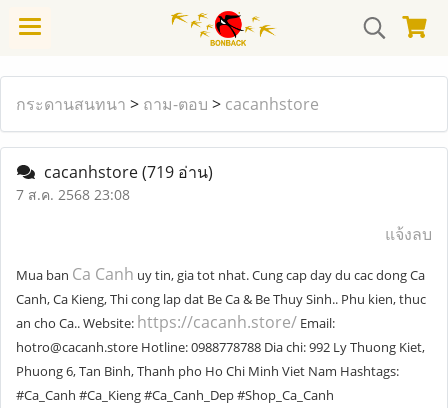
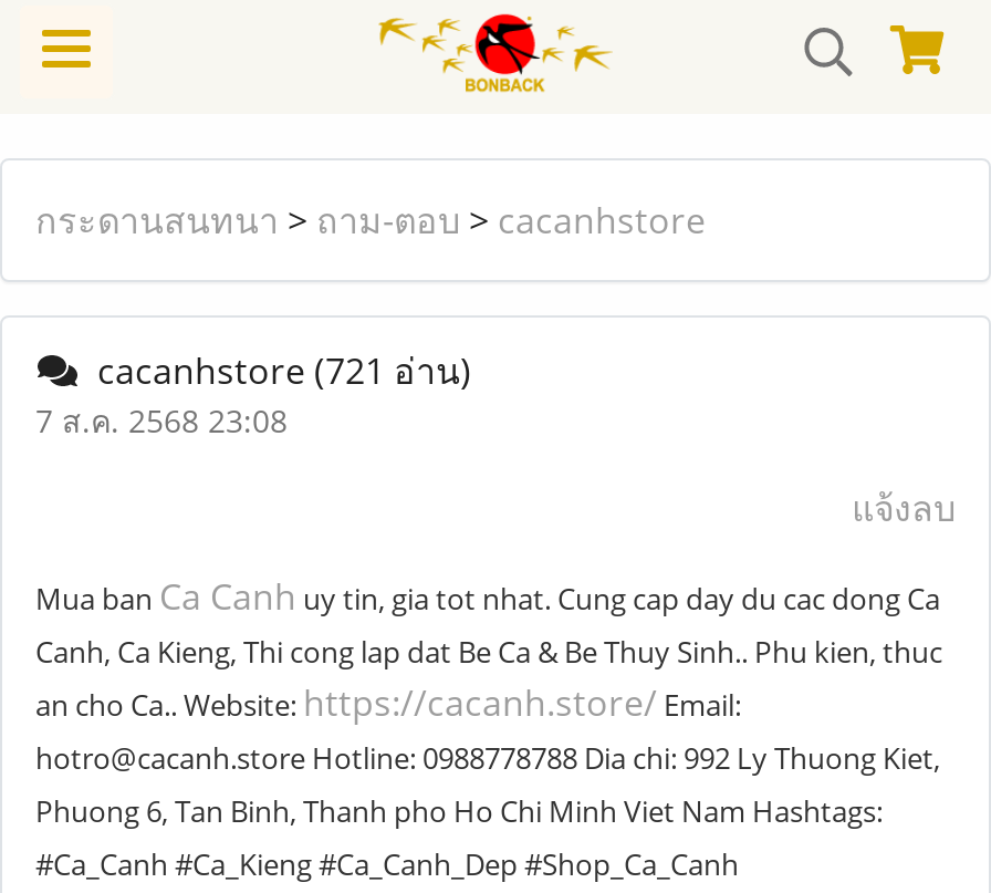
[36,161,213,183] cacanhstore (719 อ่าน) -> [80,346,471,395] cacanhstore (721 อ่าน)

